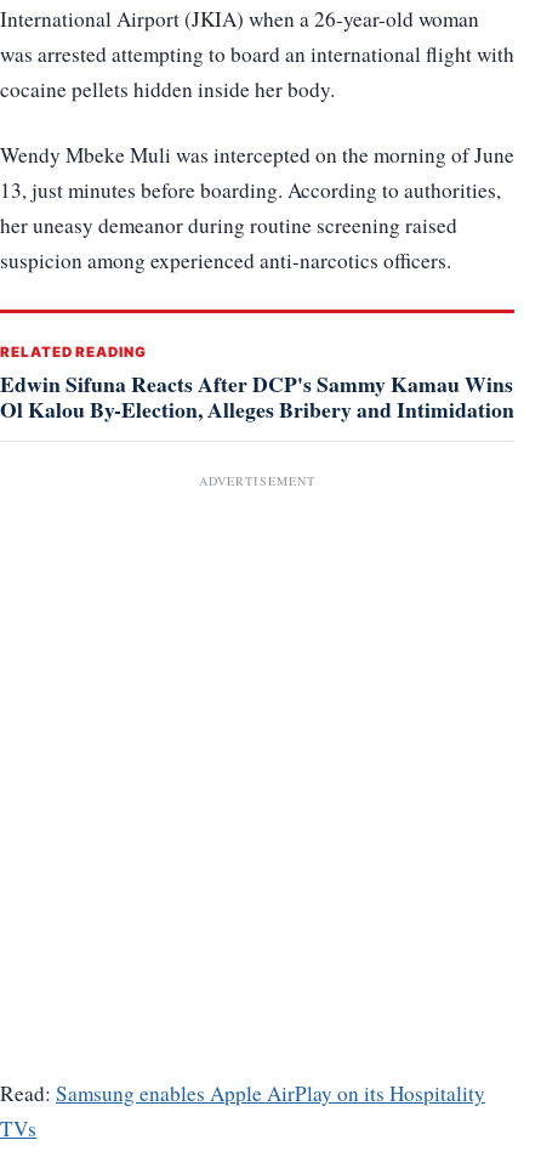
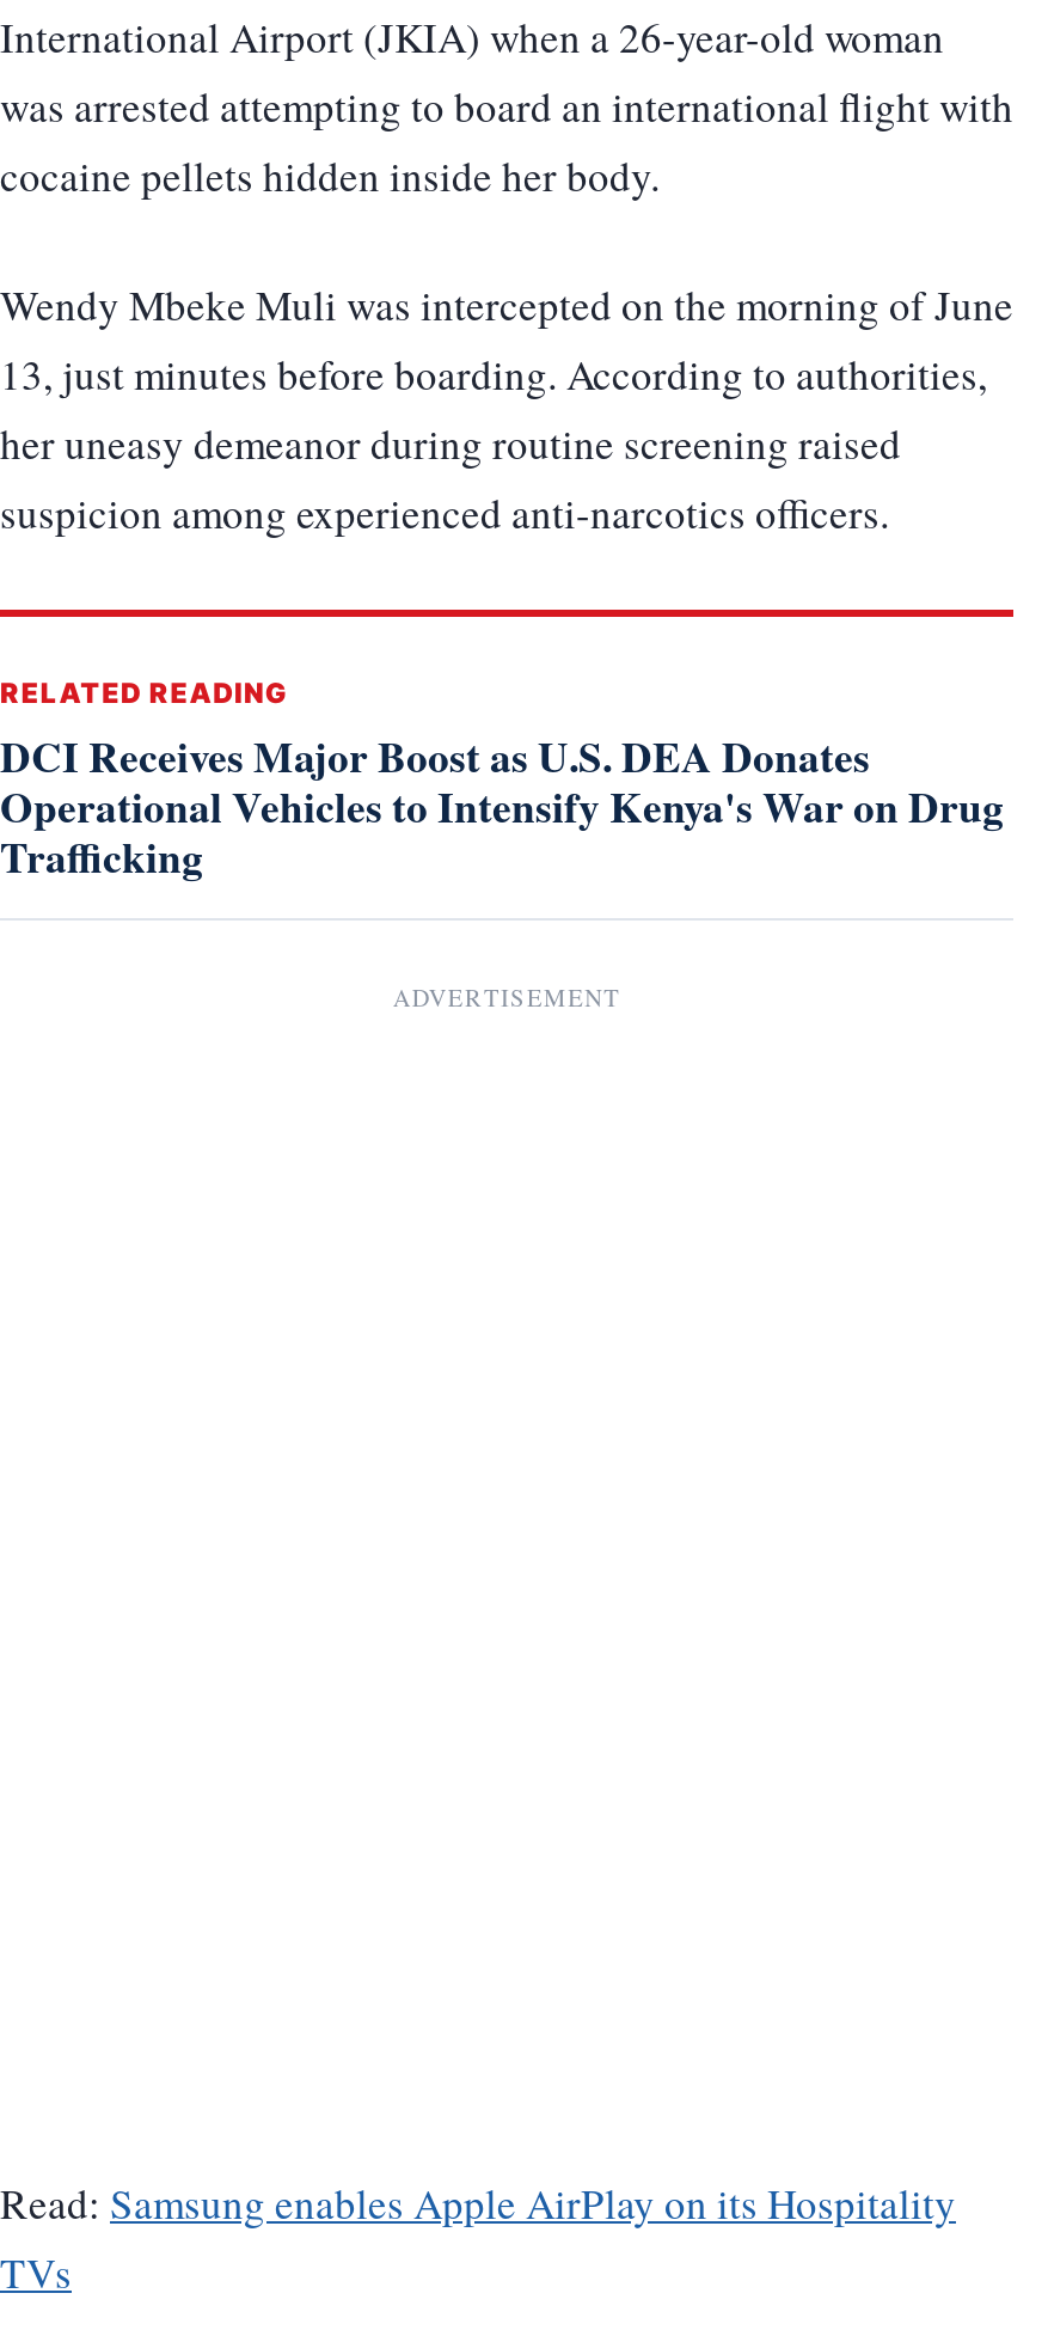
[0,367,514,424] Edwin Sifuna Reacts After DCP's Sammy Kamau Wins | Ol Kalou By-Election, Alleges Bribery and Intimidation -> [0,723,1004,886] DCI Receives Major Boost as U.S. DEA Donates | Operational Vehicles to Intensify Kenya's War on Drug | Trafficking

